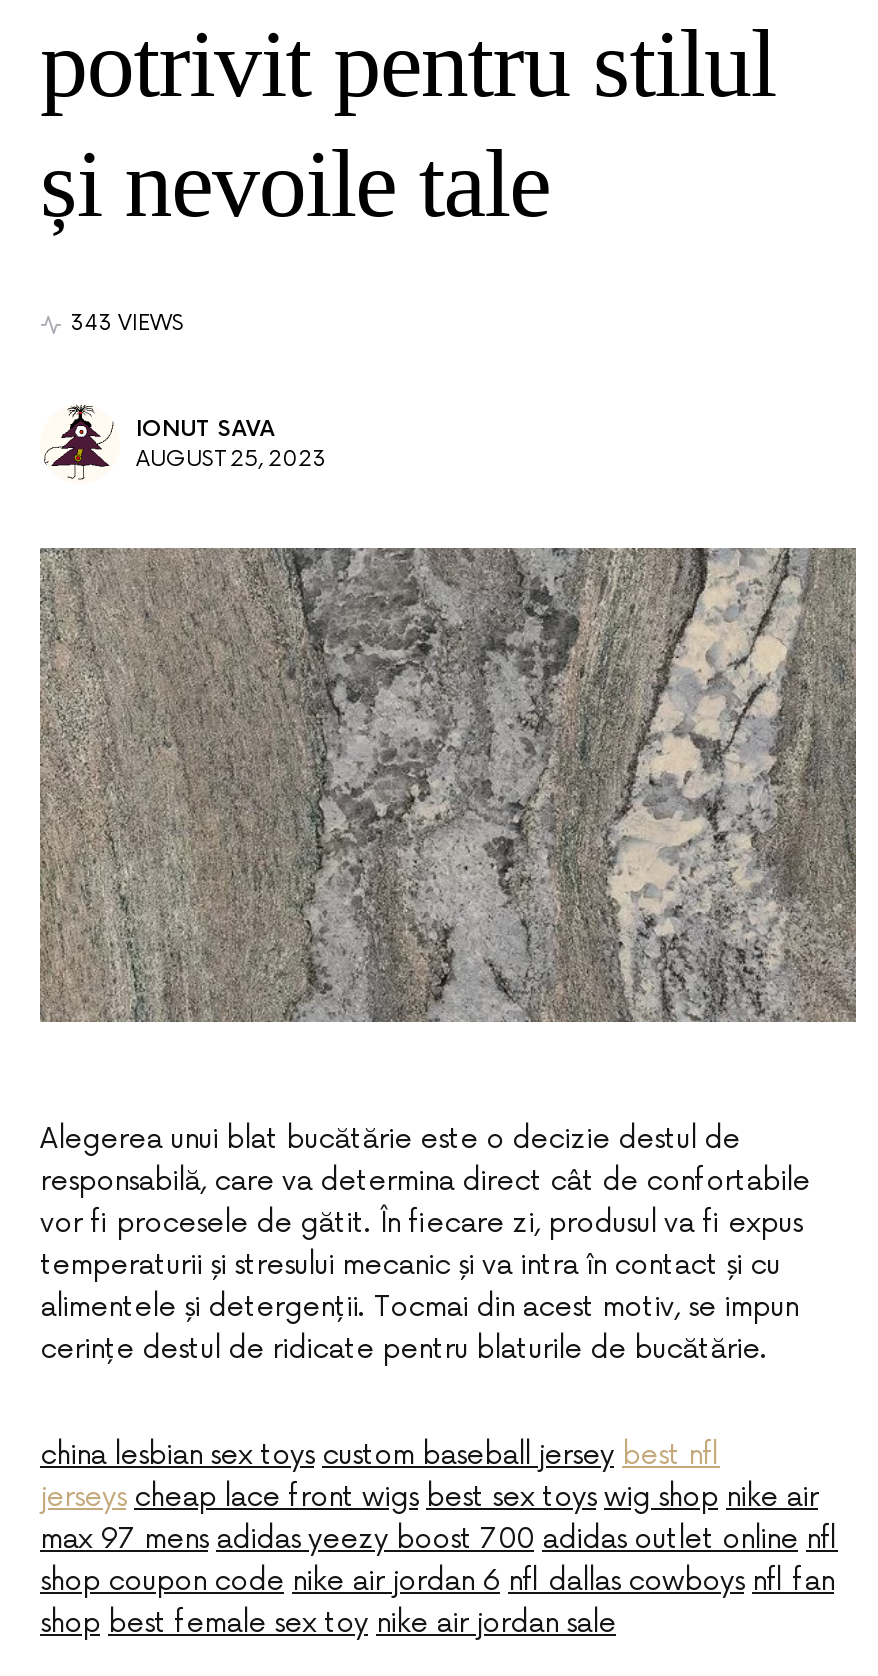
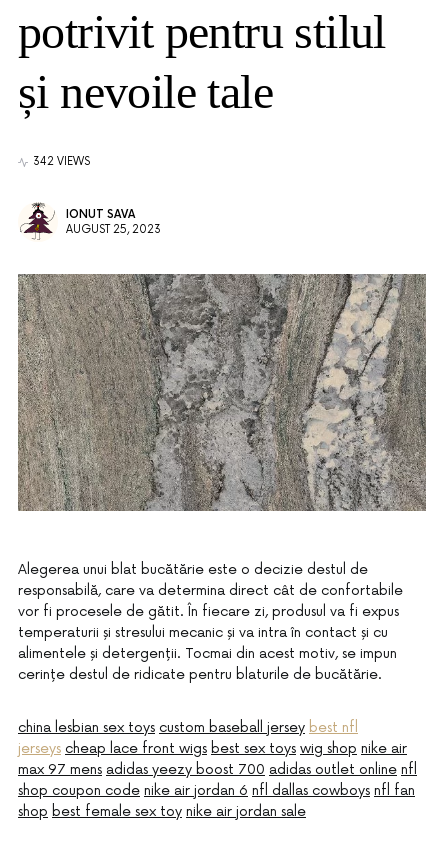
[70,310,184,336] 343 VIEWS -> [33,155,90,168] 342 VIEWS

